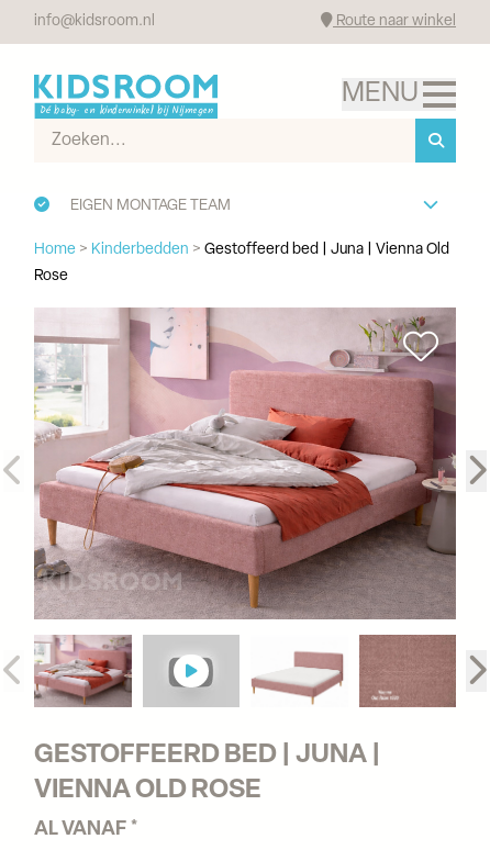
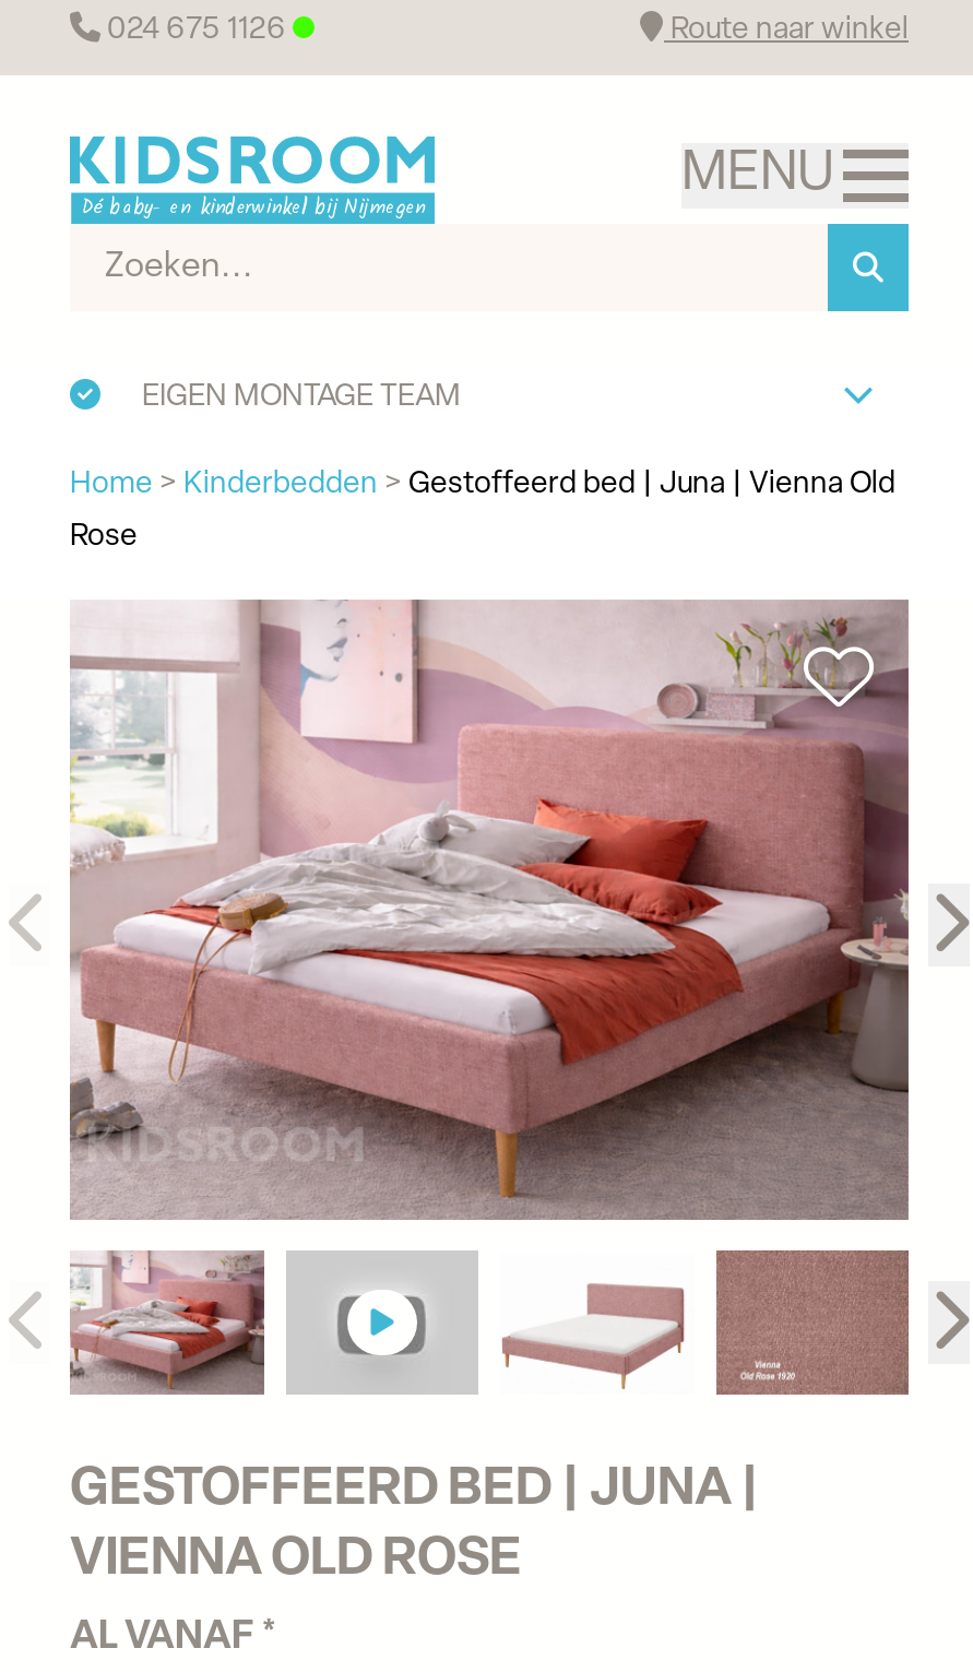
[34,13,155,30] info@kidsroom.nl -> [100,14,293,47] 024 675 1126

